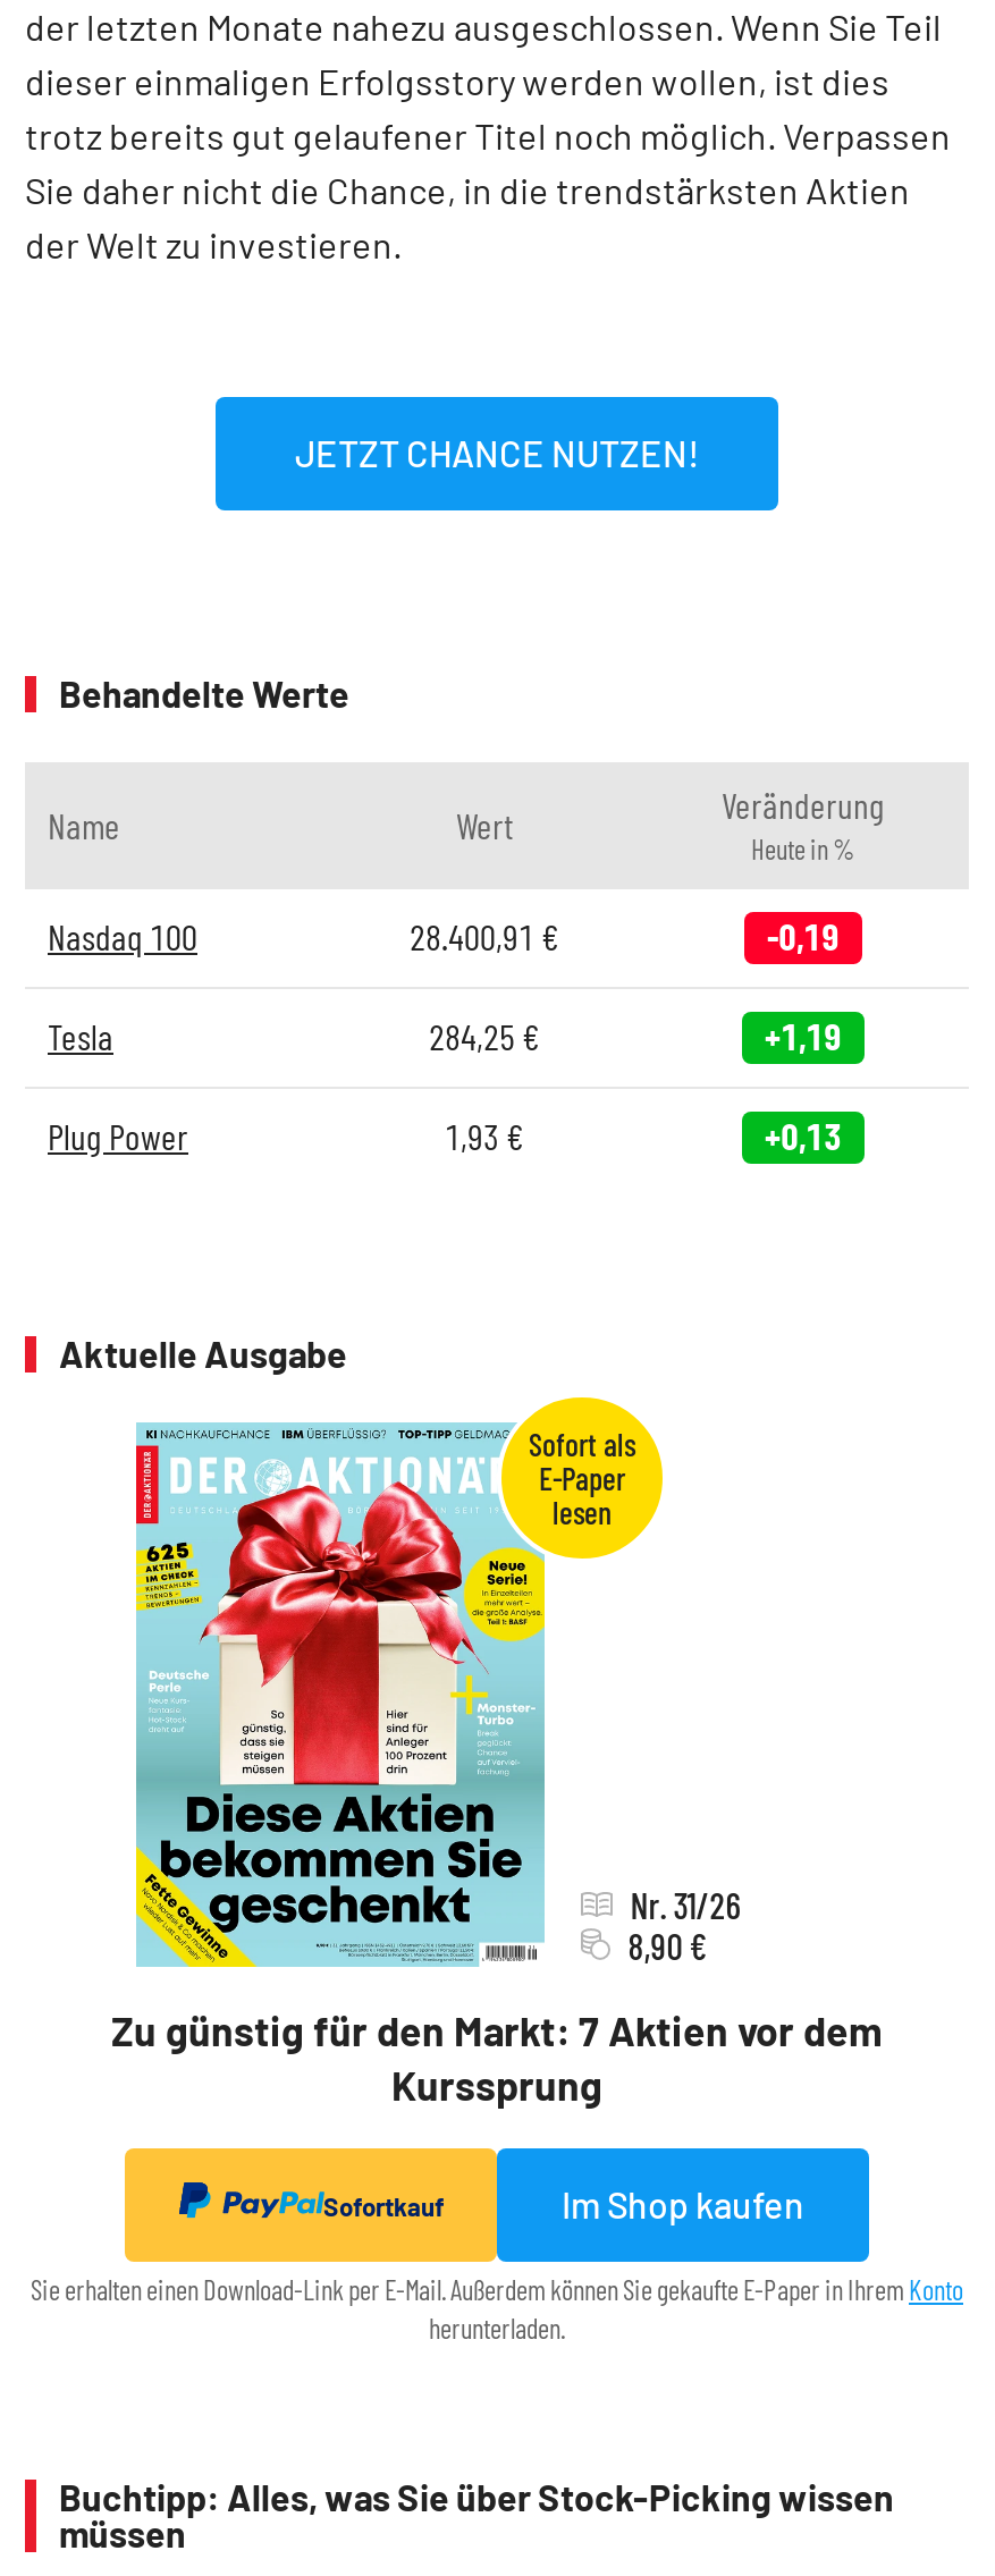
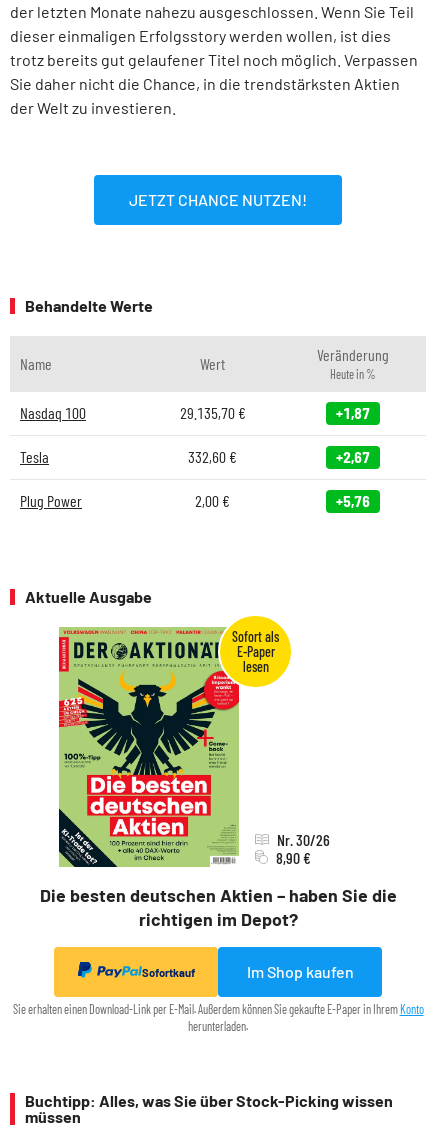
[410,915,559,958] 28.400,91 € -> [179,403,245,422] 29.135,70 €
[767,915,840,958] -0,19 -> [336,403,370,422] +1,87
[429,1015,540,1058] 284,25 € -> [188,447,237,466] 332,60 €
[765,1015,842,1058] +1,19 -> [336,447,370,466] +2,67
[445,1114,524,1157] 1,93 € -> [195,491,230,510] 2,00 €
[765,1114,842,1157] +0,13 -> [336,491,370,510] +5,76
[111,1422,883,2110] [image] | Zu günstig für den Markt: 7 Aktien vor dem | Kurssprung -> [39,626,396,930] [image] | Die besten deutschen Aktien – haben Sie die | richtigen im Depot?
[630,1883,742,1926] Nr. 31/26 -> [277,830,330,849] Nr. 30/26

